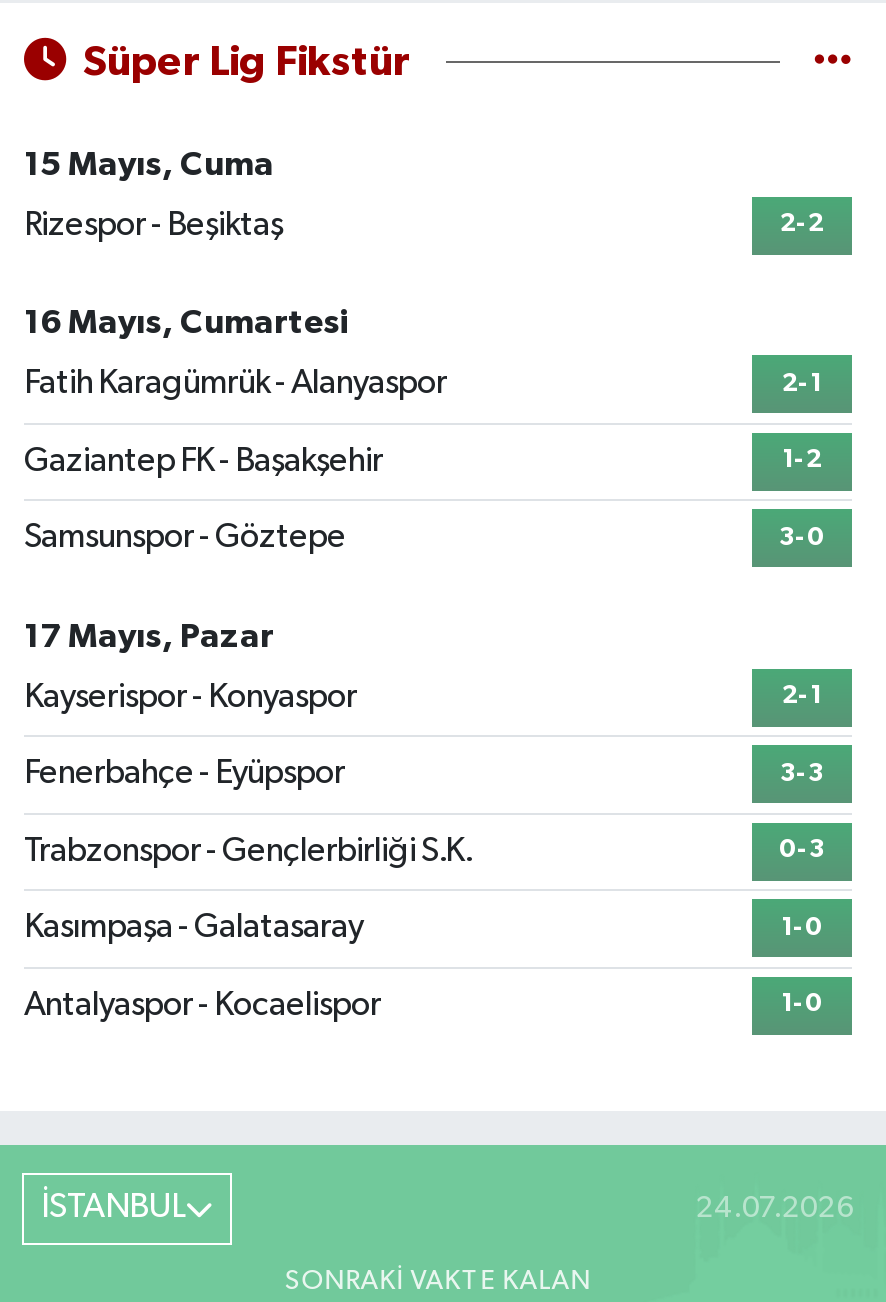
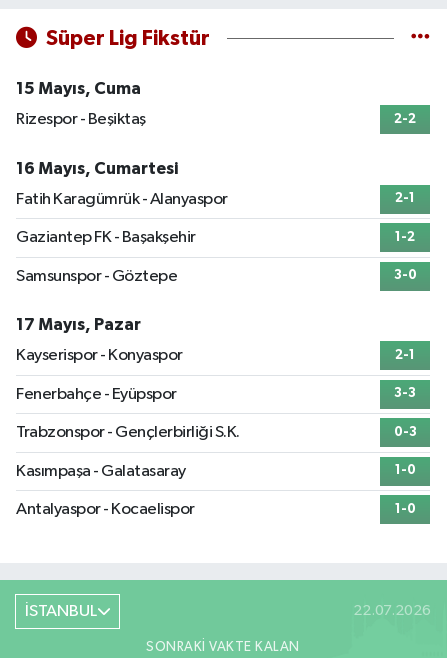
[696,1193,854,1223] 24.07.2026 -> [353,603,431,618] 22.07.2026

